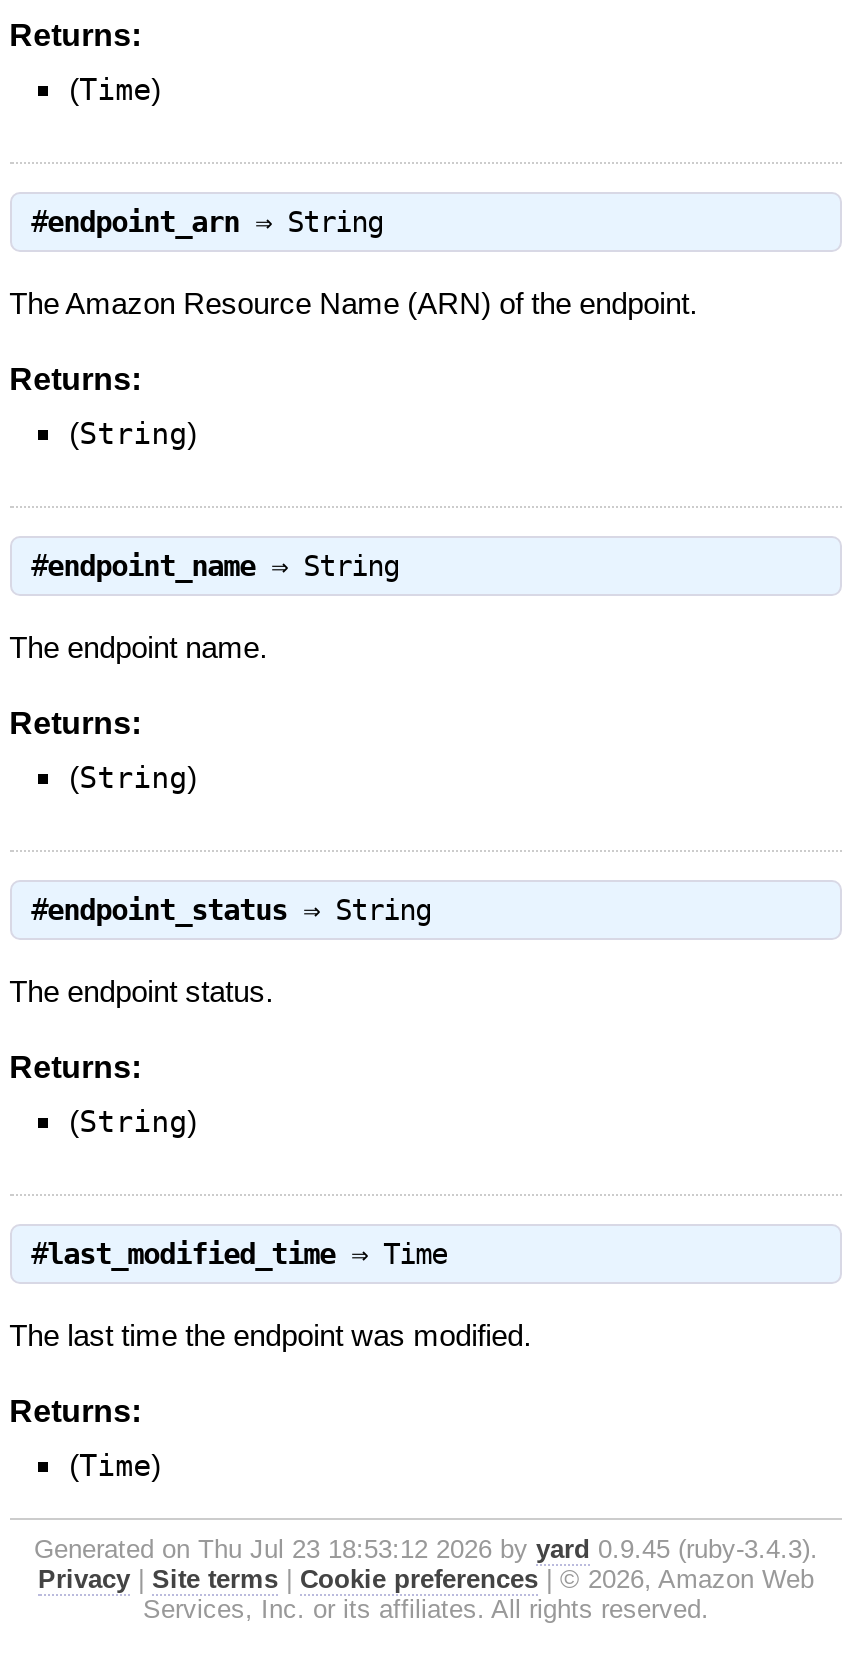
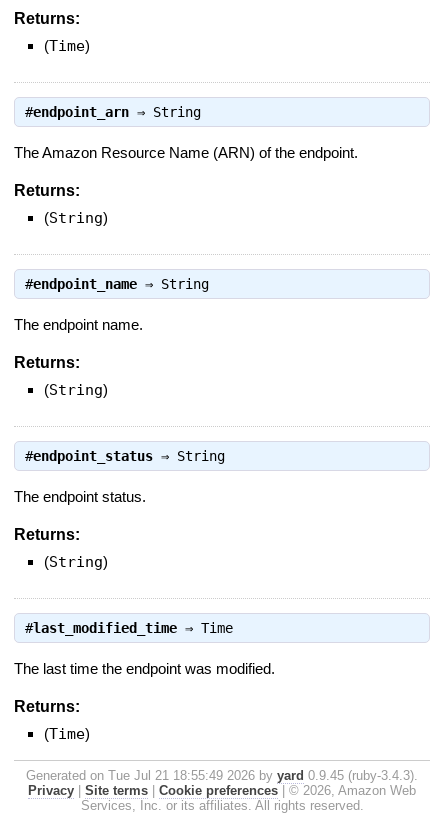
[34,1534,818,1564] Generated on Thu Jul 23 18:53:12 2026 by yard 0.9.45 (ruby-3.4.3). -> [26,768,418,783] Generated on Tue Jul 21 18:55:49 2026 by yard 0.9.45 (ruby-3.4.3).

